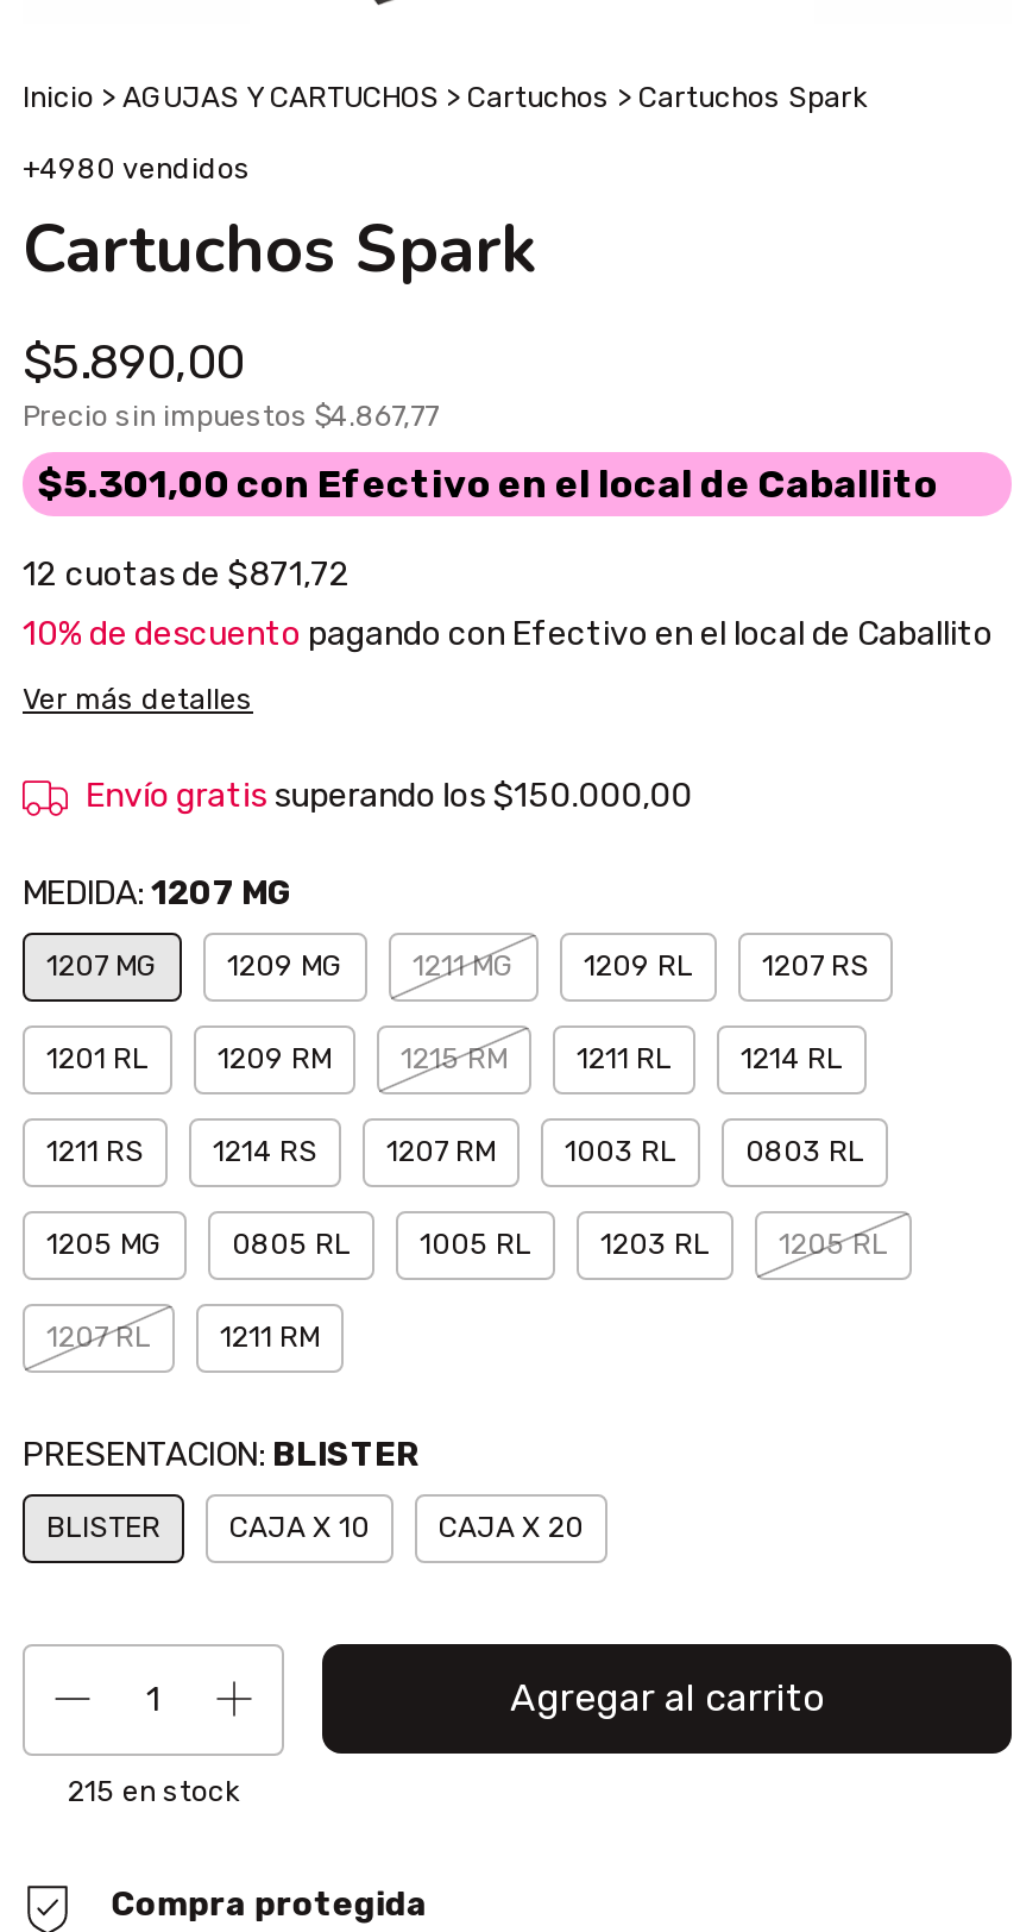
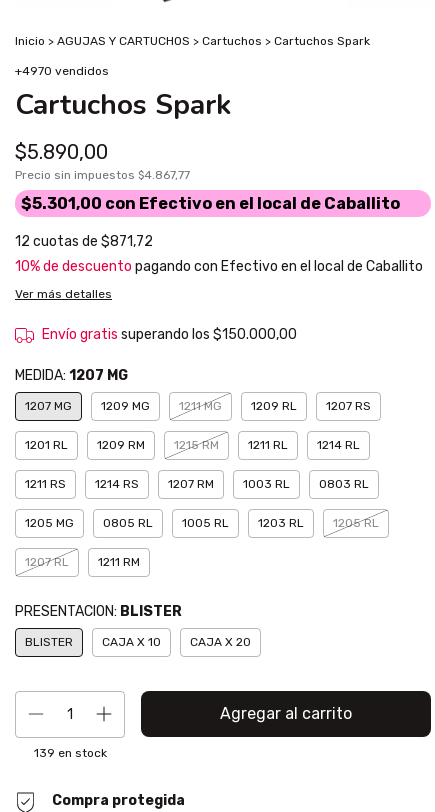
[23,153,251,187] +4980 vendidos -> [15,64,109,78] +4970 vendidos
[68,1776,239,1809] 215 en stock -> [33,746,106,760] 139 en stock

